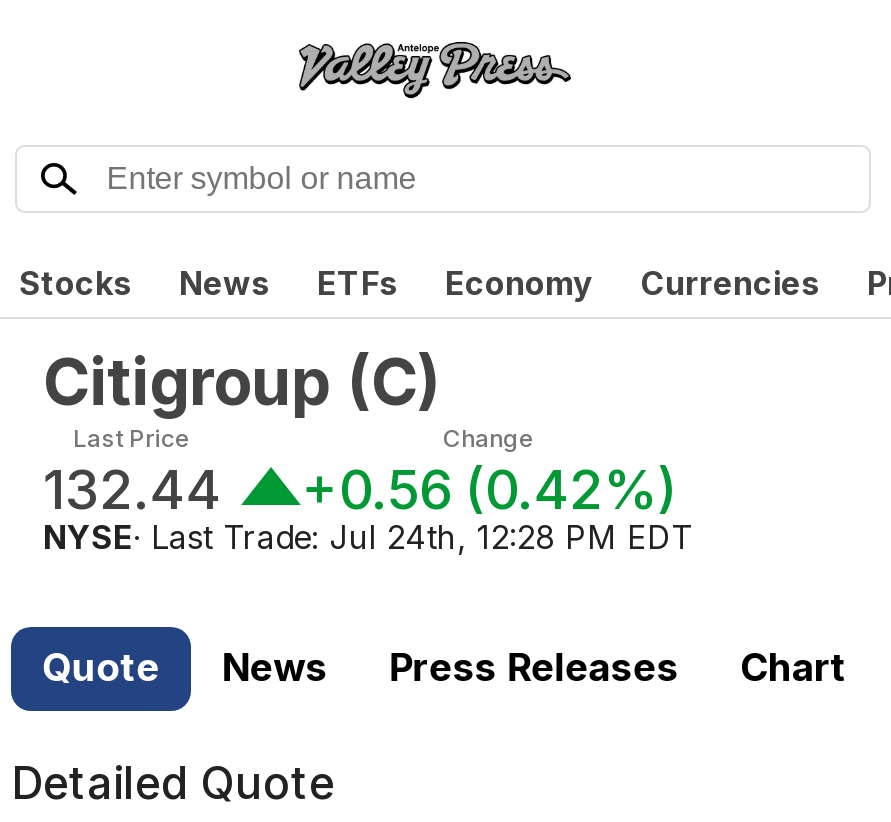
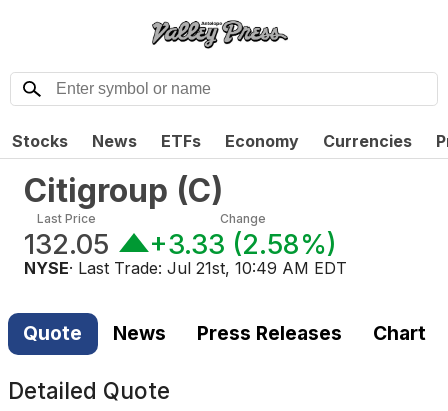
[43,456,221,522] 132.44 -> [24,228,109,261] 132.05
[301,456,677,522] +0.56 (0.42%) -> [149,228,337,261] +3.33 (2.58%)
[43,516,693,556] NYSE · Last Trade: Jul 24th, 12:28 PM EDT -> [24,258,347,278] NYSE · Last Trade: Jul 21st, 10:49 AM EDT

